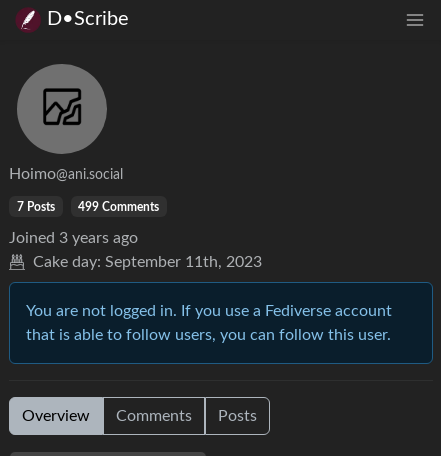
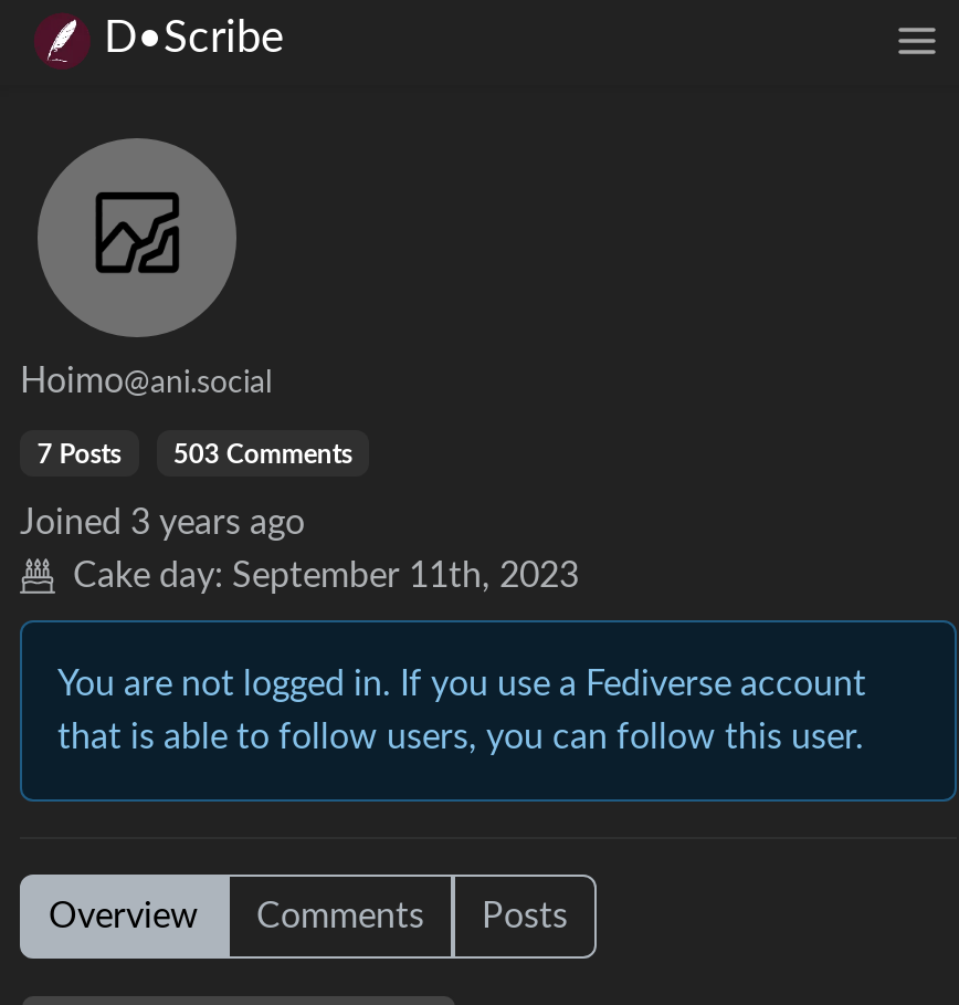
[17,200,159,212] 7 Posts 499 Comments -> [37,440,352,467] 7 Posts 503 Comments

